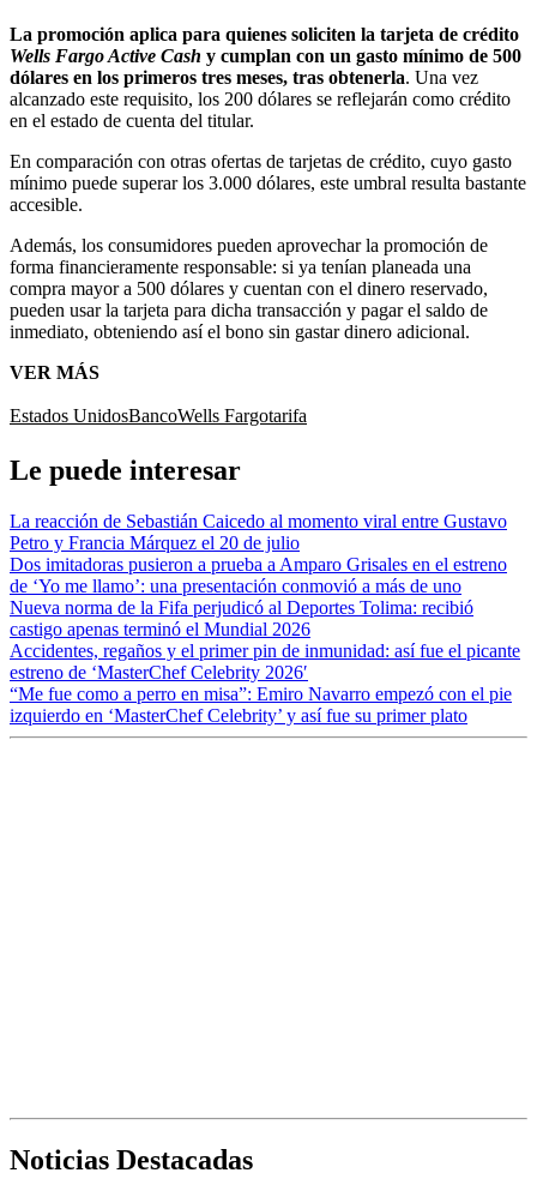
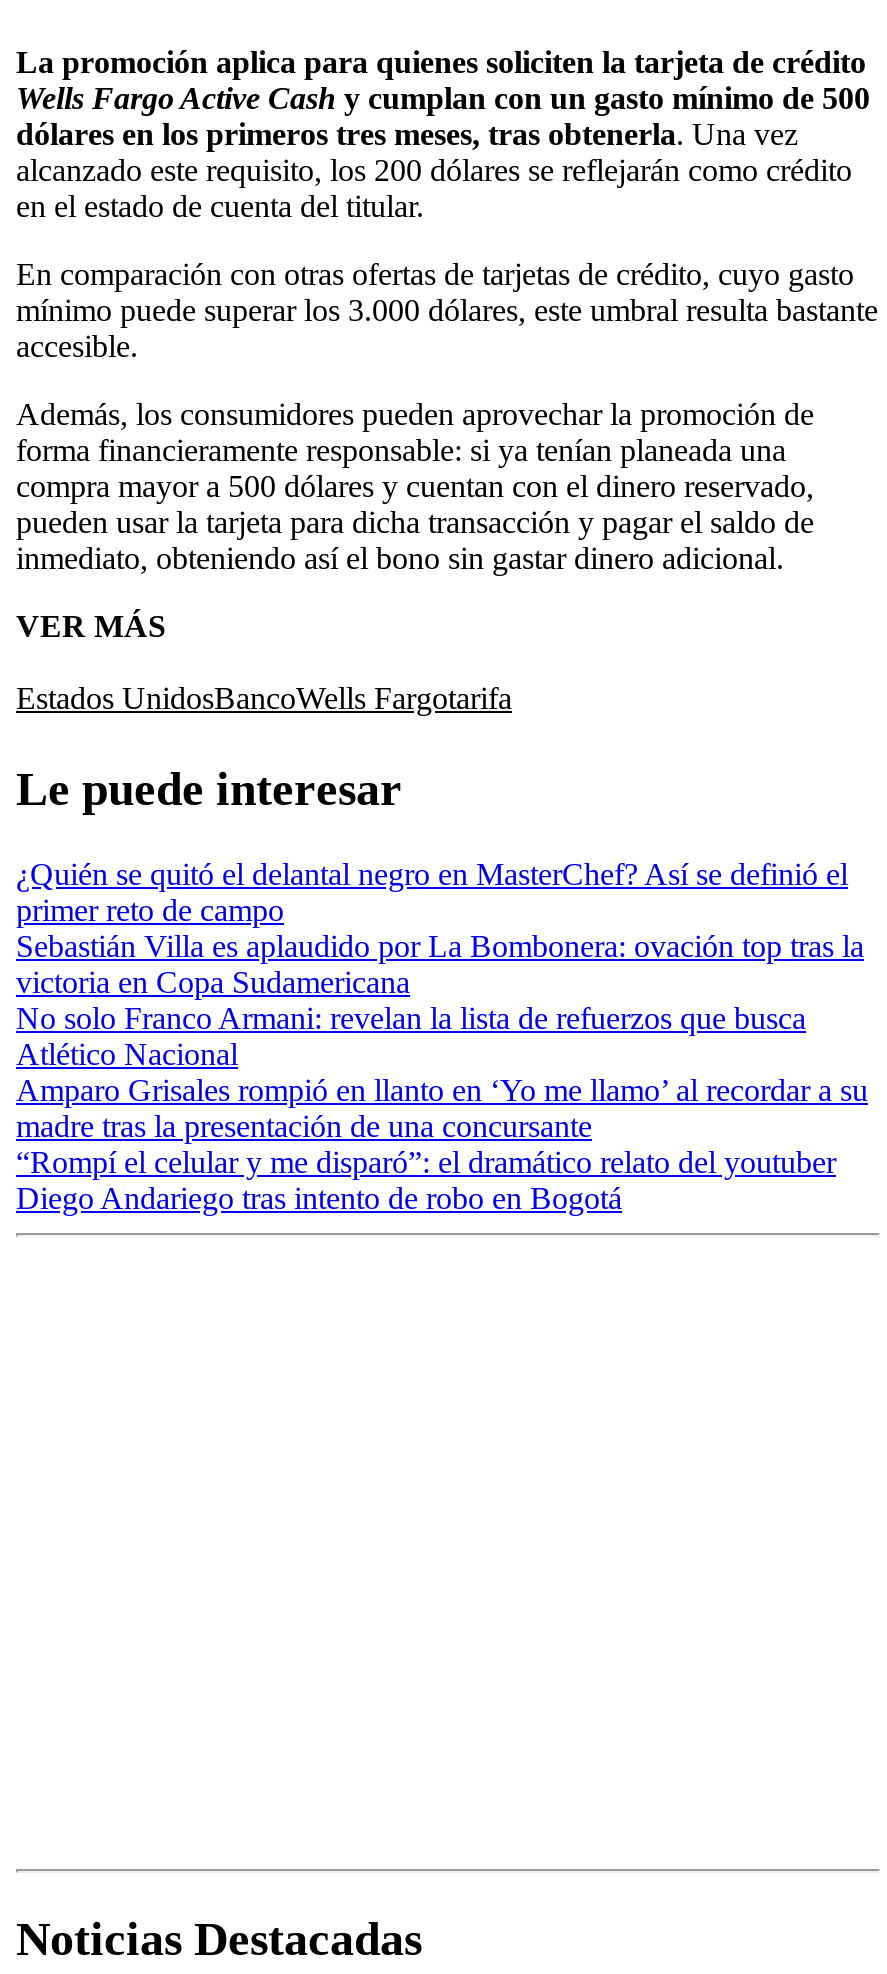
[10,511,520,726] La reacción de Sebastián Caicedo al momento viral entre Gustavo | Petro y Francia Márquez el 20 de julio | Dos imitadoras pusieron a prueba a Amparo Grisales en el estreno | de ‘Yo me llamo’: una presentación conmovió a más de uno | Nueva norma de la Fifa perjudicó al Deportes Tolima: recibió | castigo apenas terminó el Mundial 2026 | Accidentes, regaños y el primer pin de inmunidad: así fue el picante | estreno de ‘MasterChef Celebrity 2026′ | “Me fue como a perro en misa”: Emiro Navarro empezó con el pie | izquierdo en ‘MasterChef Celebrity’ y así fue su primer plato -> [16,857,868,1215] ¿Quién se quitó el delantal negro en MasterChef? Así se definió el | primer reto de campo | Sebastián Villa es aplaudido por La Bombonera: ovación top tras la | victoria en Copa Sudamericana | No solo Franco Armani: revelan la lista de refuerzos que busca | Atlético Nacional | Amparo Grisales rompió en llanto en ‘Yo me llamo’ al recordar a su | madre tras la presentación de una concursante | “Rompí el celular y me disparó”: el dramático relato del youtuber | Diego Andariego tras intento de robo en Bogotá

